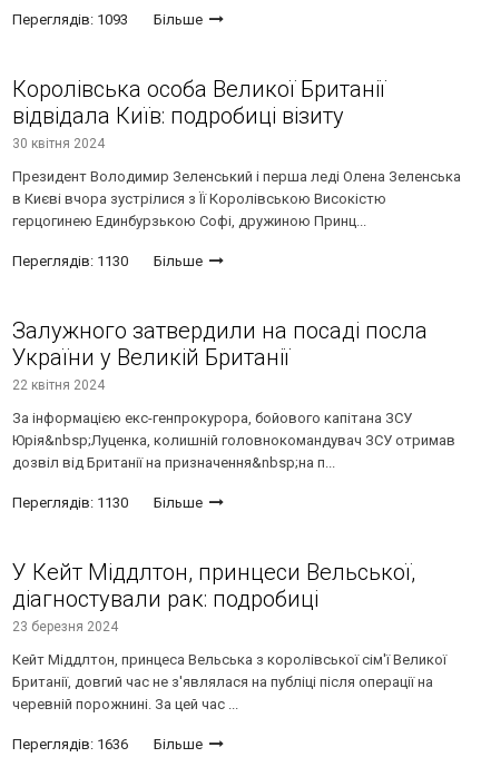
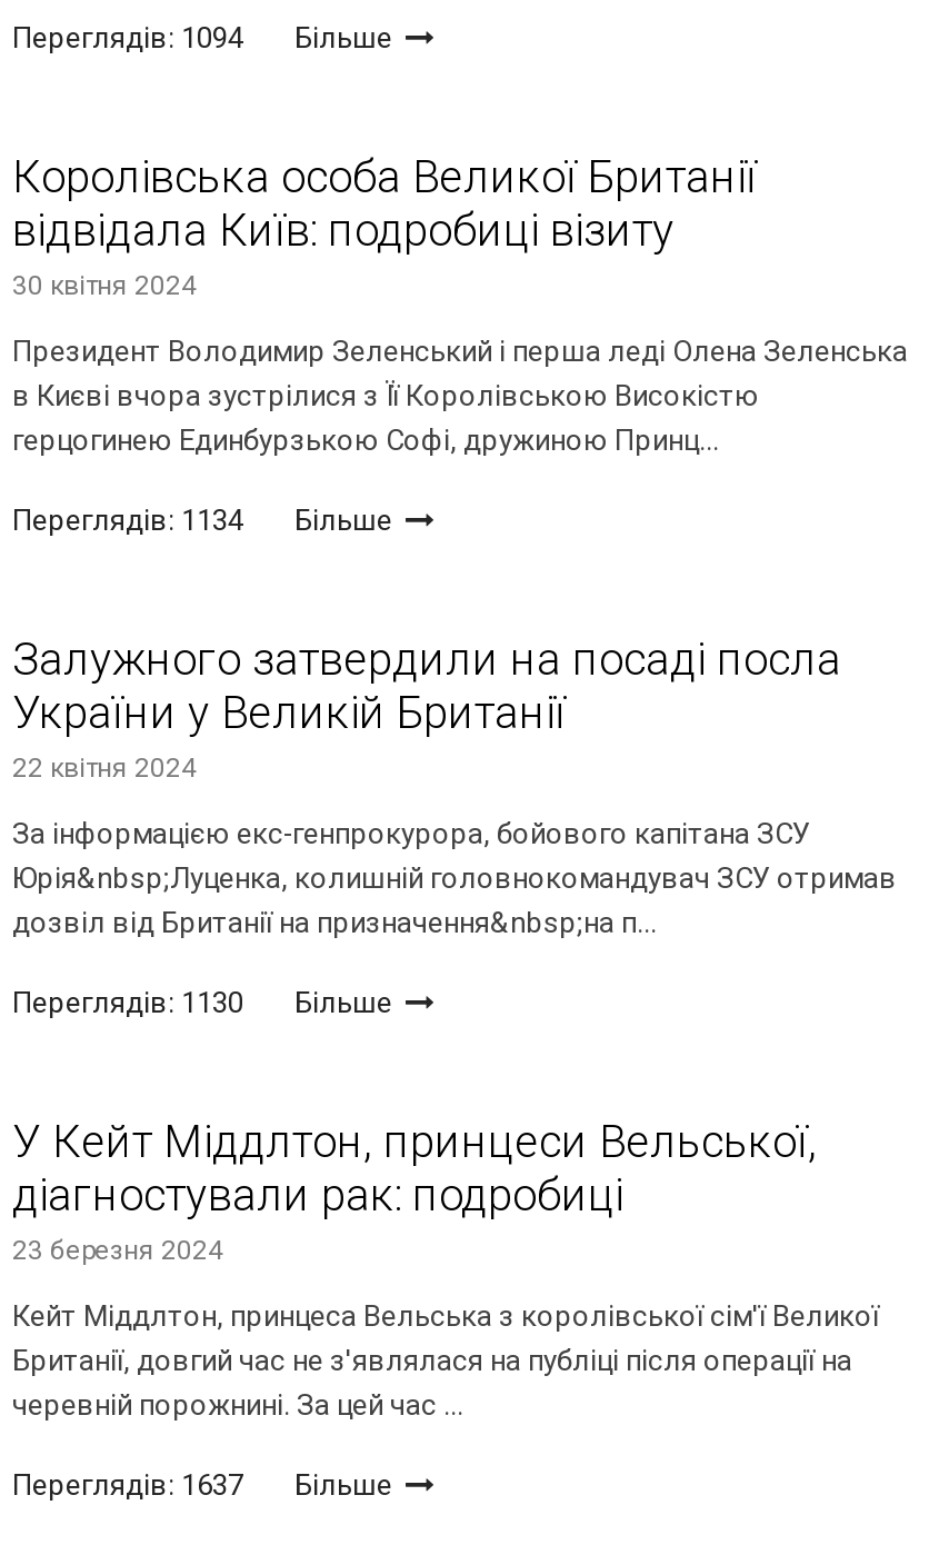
[12,11,206,27] Переглядів: 1093 Більше -> [12,20,399,54] Переглядів: 1094 Більше
[12,252,206,269] Переглядів: 1130 Більше -> [12,503,399,536] Переглядів: 1134 Більше
[12,735,206,752] Переглядів: 1636 Більше -> [12,1468,399,1501] Переглядів: 1637 Більше

